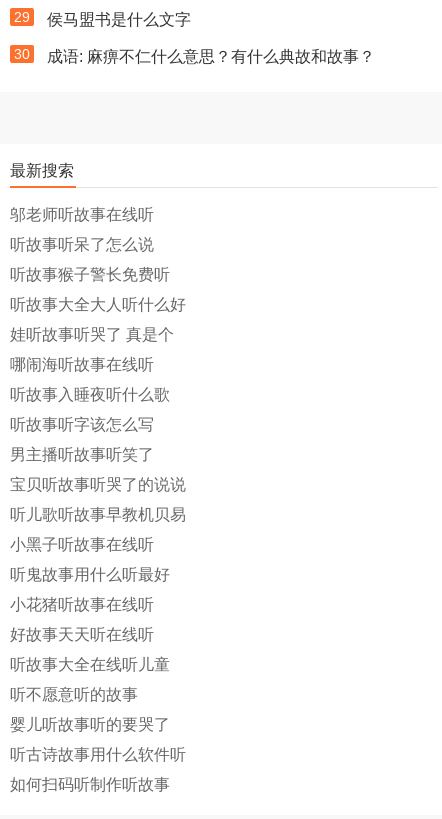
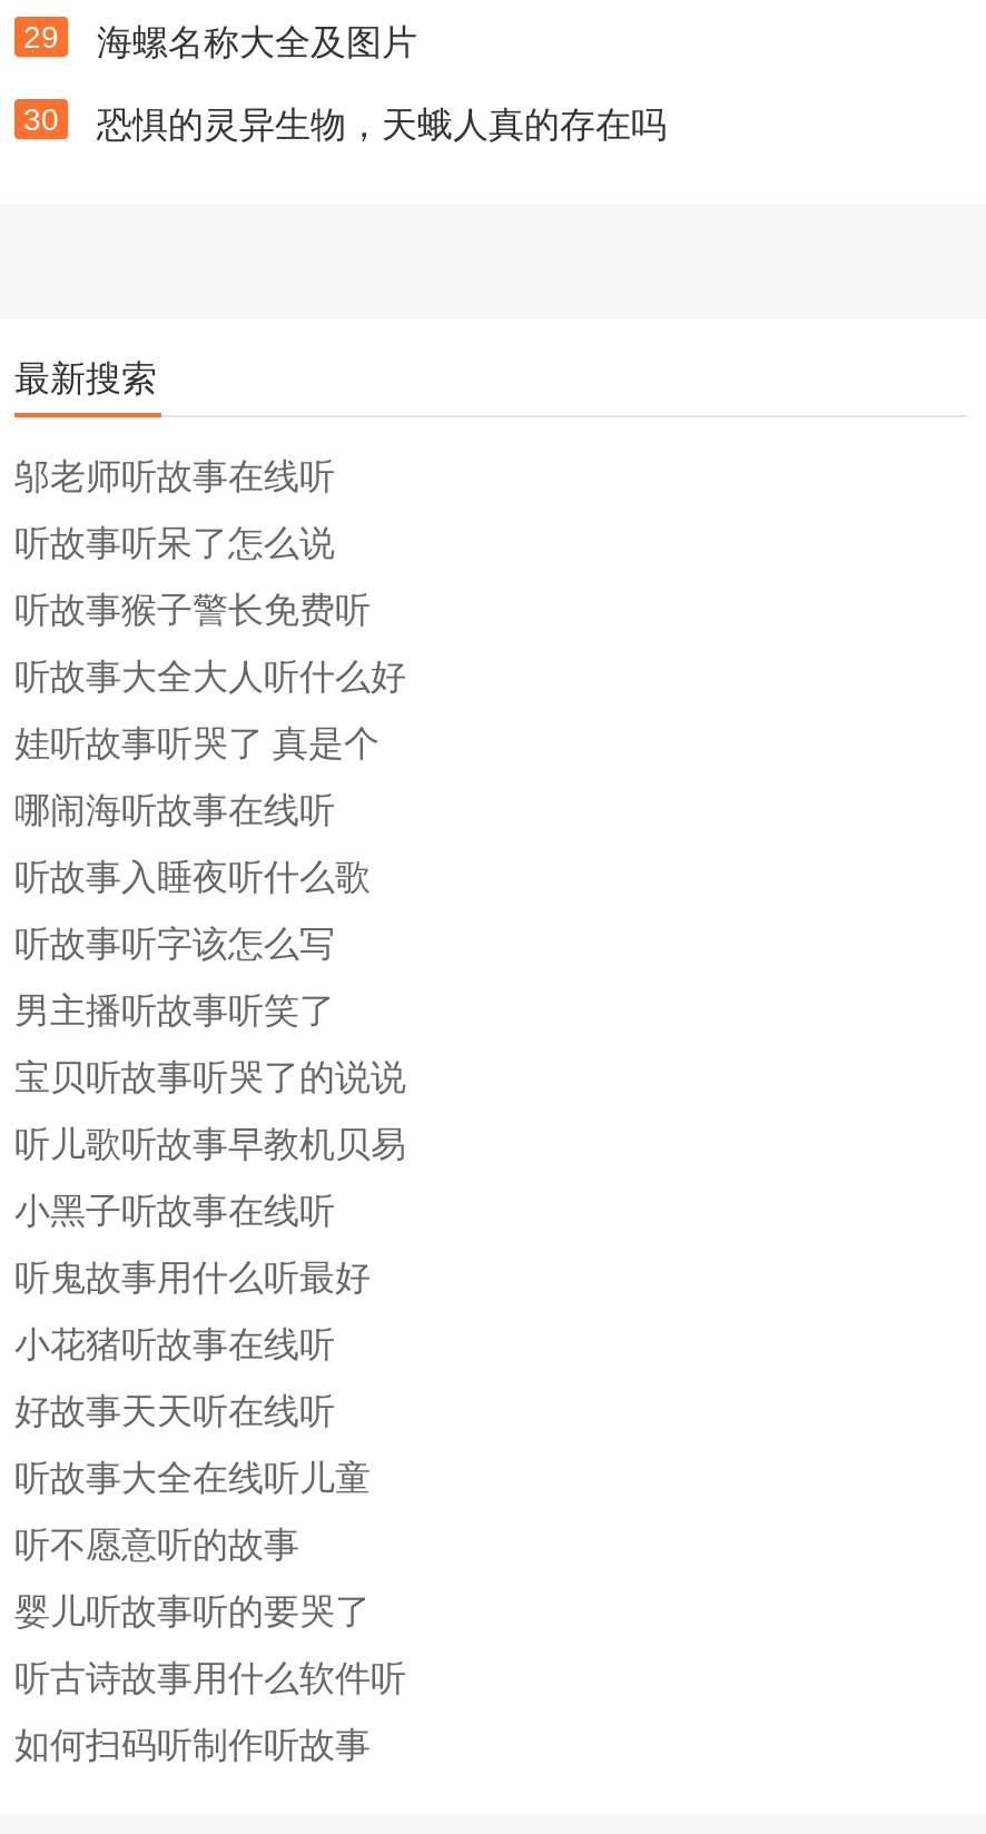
[47,11,191,28] 侯马盟书是什么文字 -> [97,23,417,61] 海螺名称大全及图片
[47,48,375,65] 成语: 麻痹不仁什么意思？有什么典故和故事？ -> [97,106,667,144] 恐惧的灵异生物，天蛾人真的存在吗

